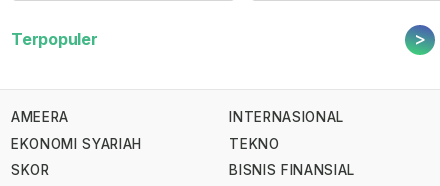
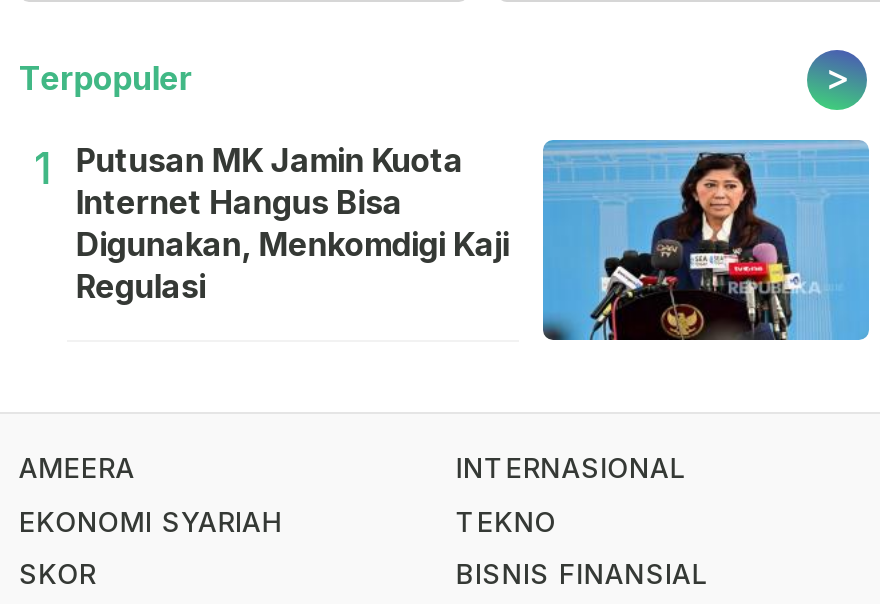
none -> [33,138,871,342] [image] | 1 | Putusan MK Jamin Kuota | Internet Hangus Bisa | Digunakan, Menkomdigi Kaji | Regulasi

